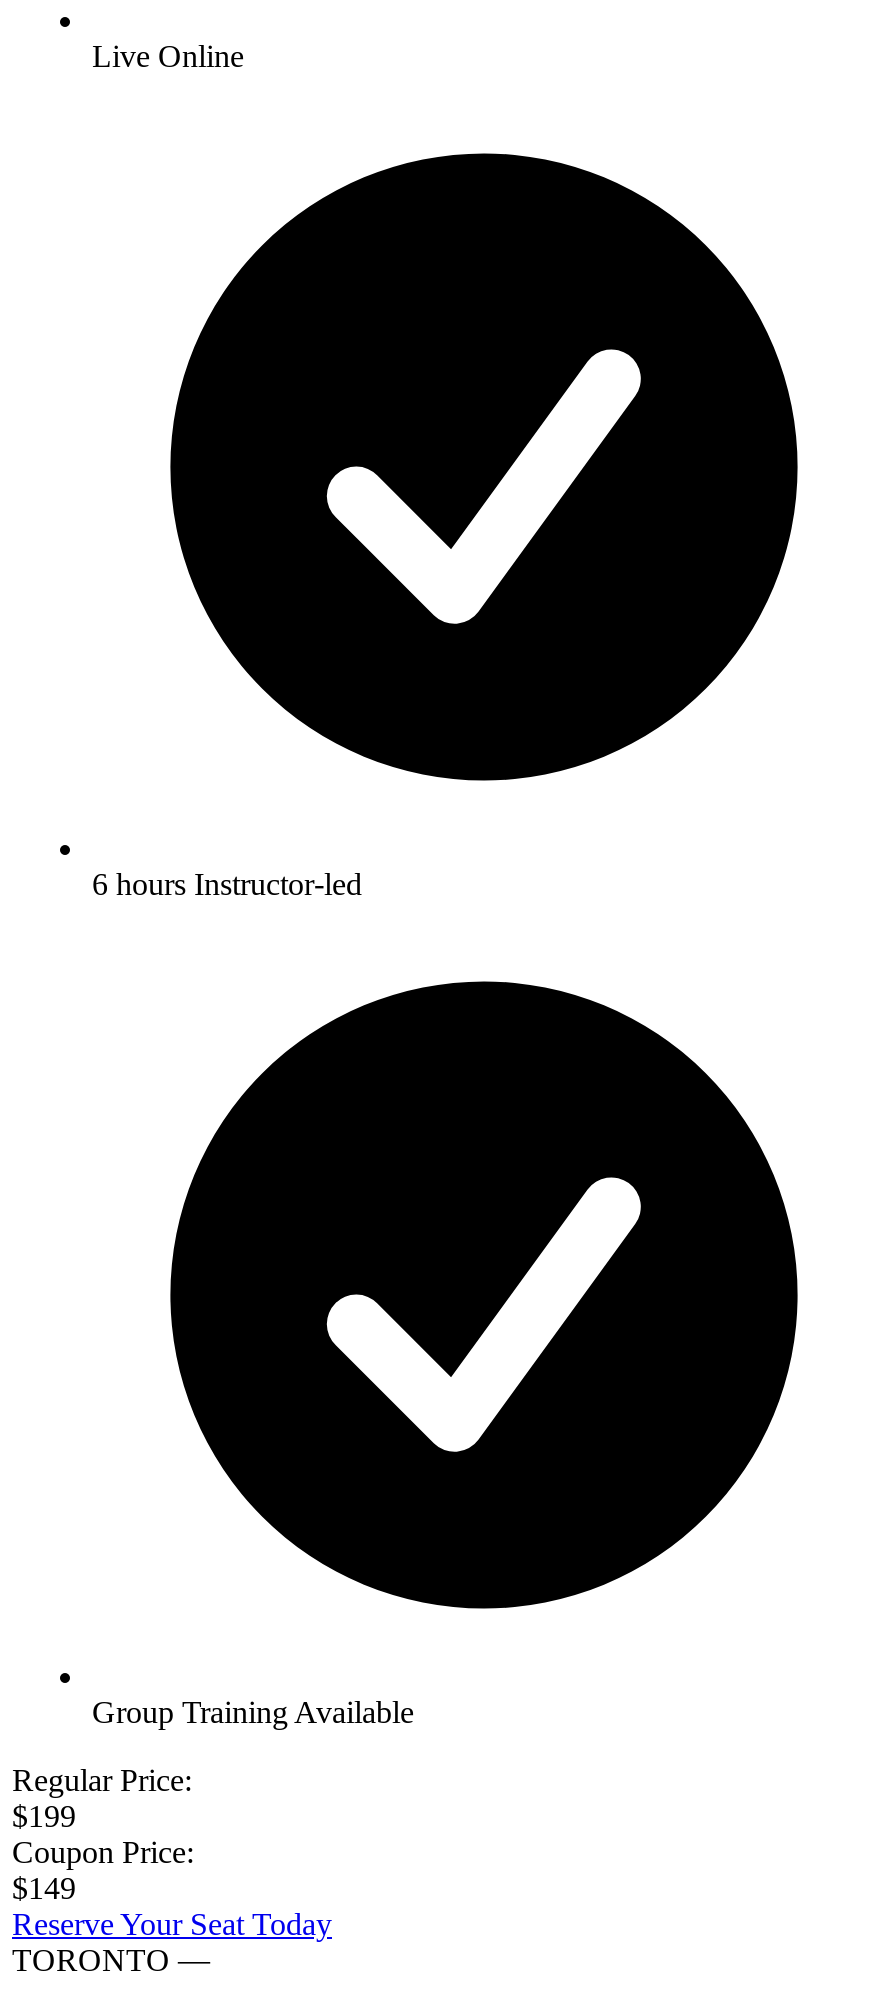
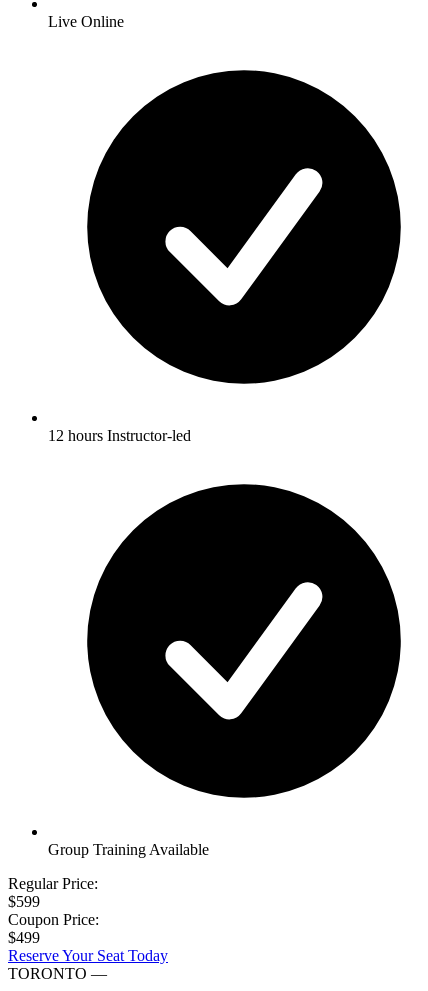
[92,867,362,901] 6 hours Instructor-led -> [48,427,191,444] 12 hours Instructor-led
[12,1799,76,1833] $199 -> [8,893,40,910] $599
[12,1871,76,1905] $149 -> [8,929,40,946] $499

